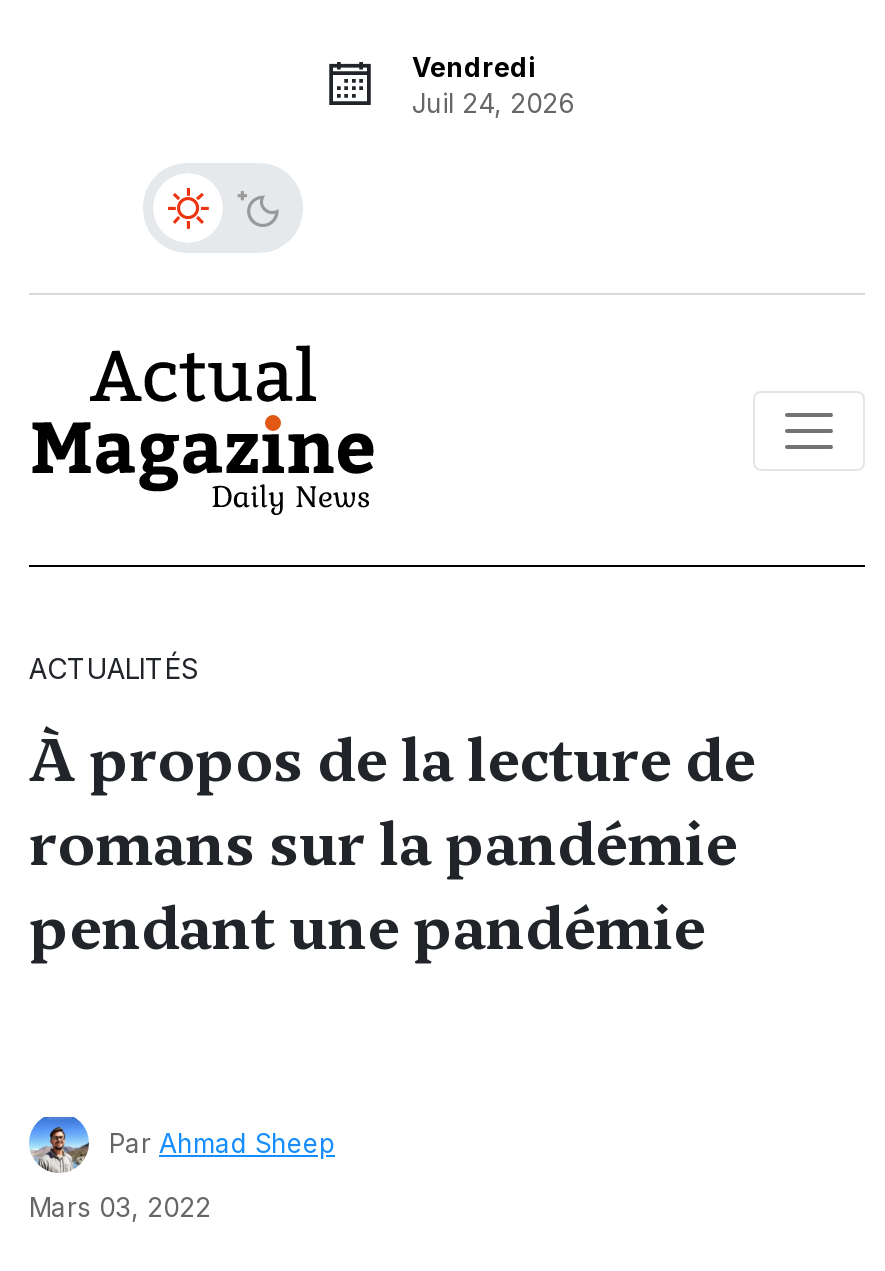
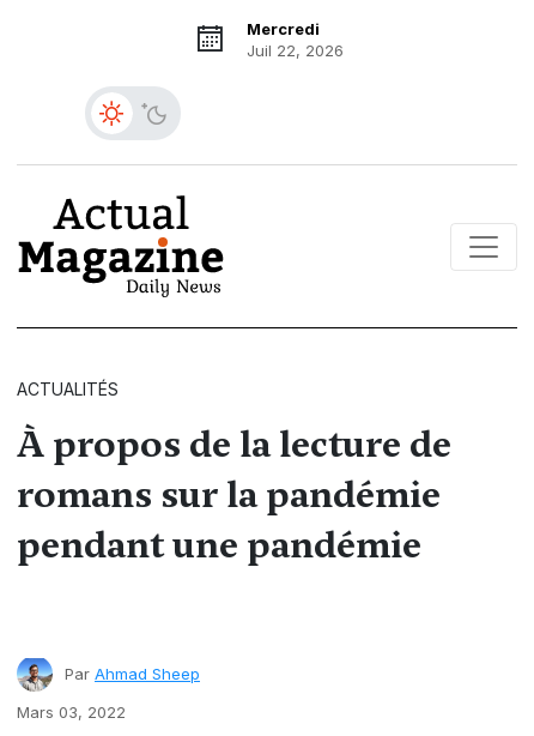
[412,51,574,119] Vendredi | Juil 24, 2026 -> [246,19,343,60] Mercredi | Juil 22, 2026

